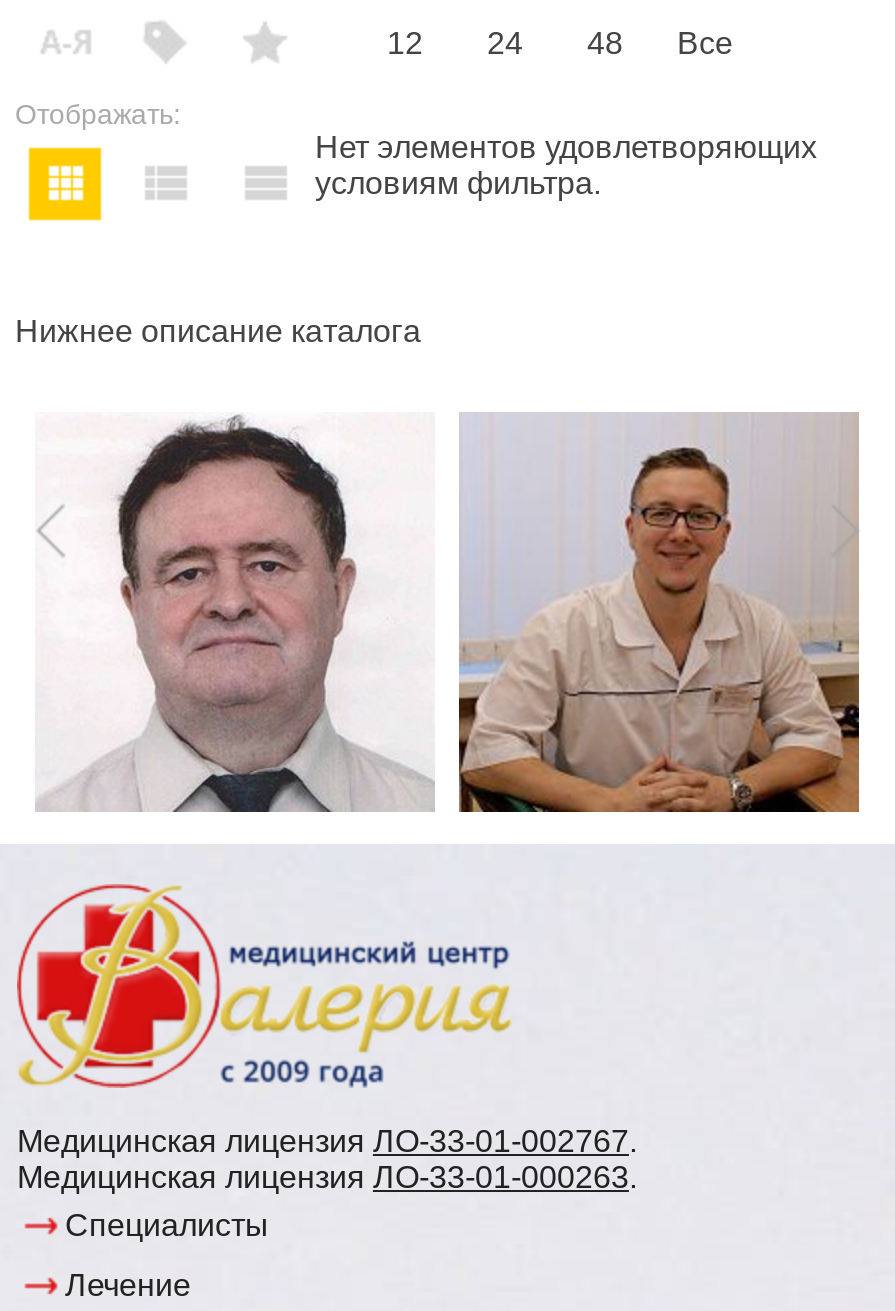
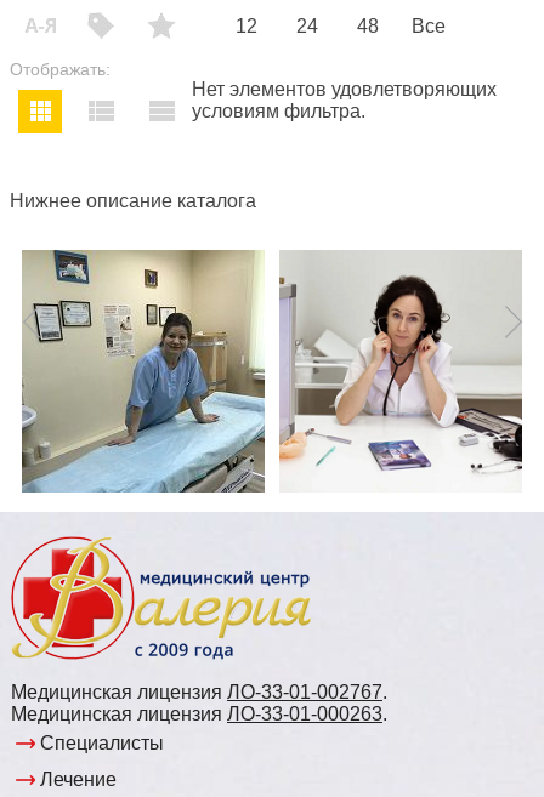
[35,412,435,814] [image] -> [21,249,266,494] [image]
[457,418,861,814] [image] -> [278,271,523,493] [image]

